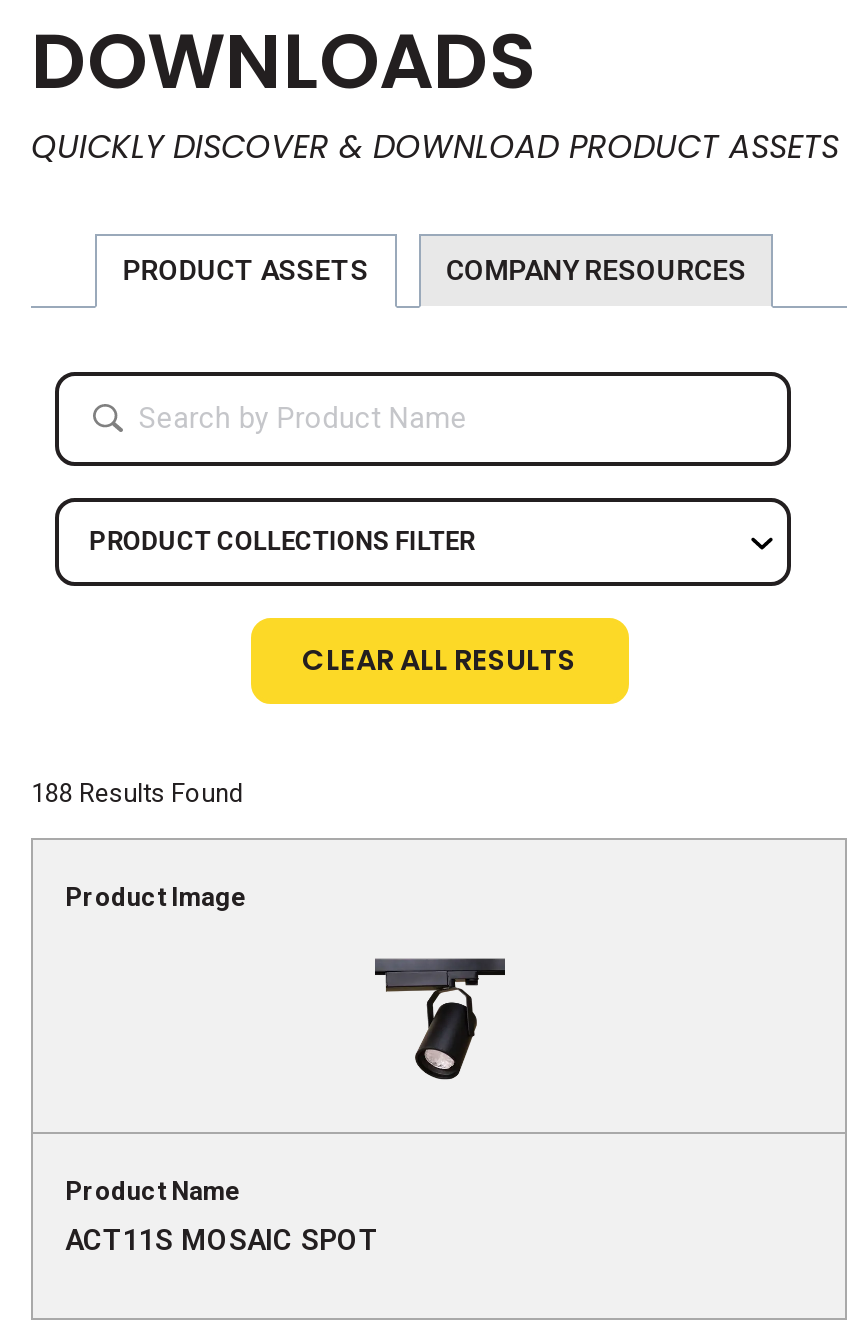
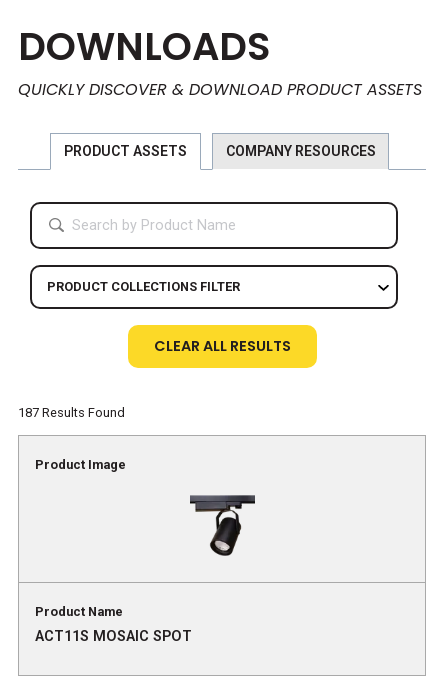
[31,778,245,808] 188 Results Found -> [18,405,125,420] 187 Results Found

